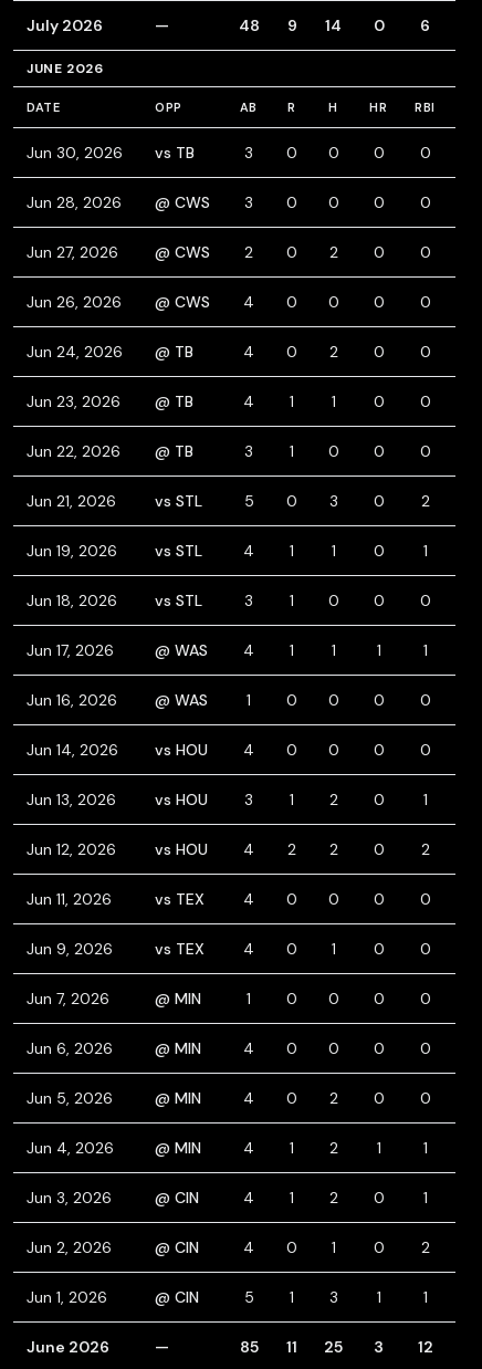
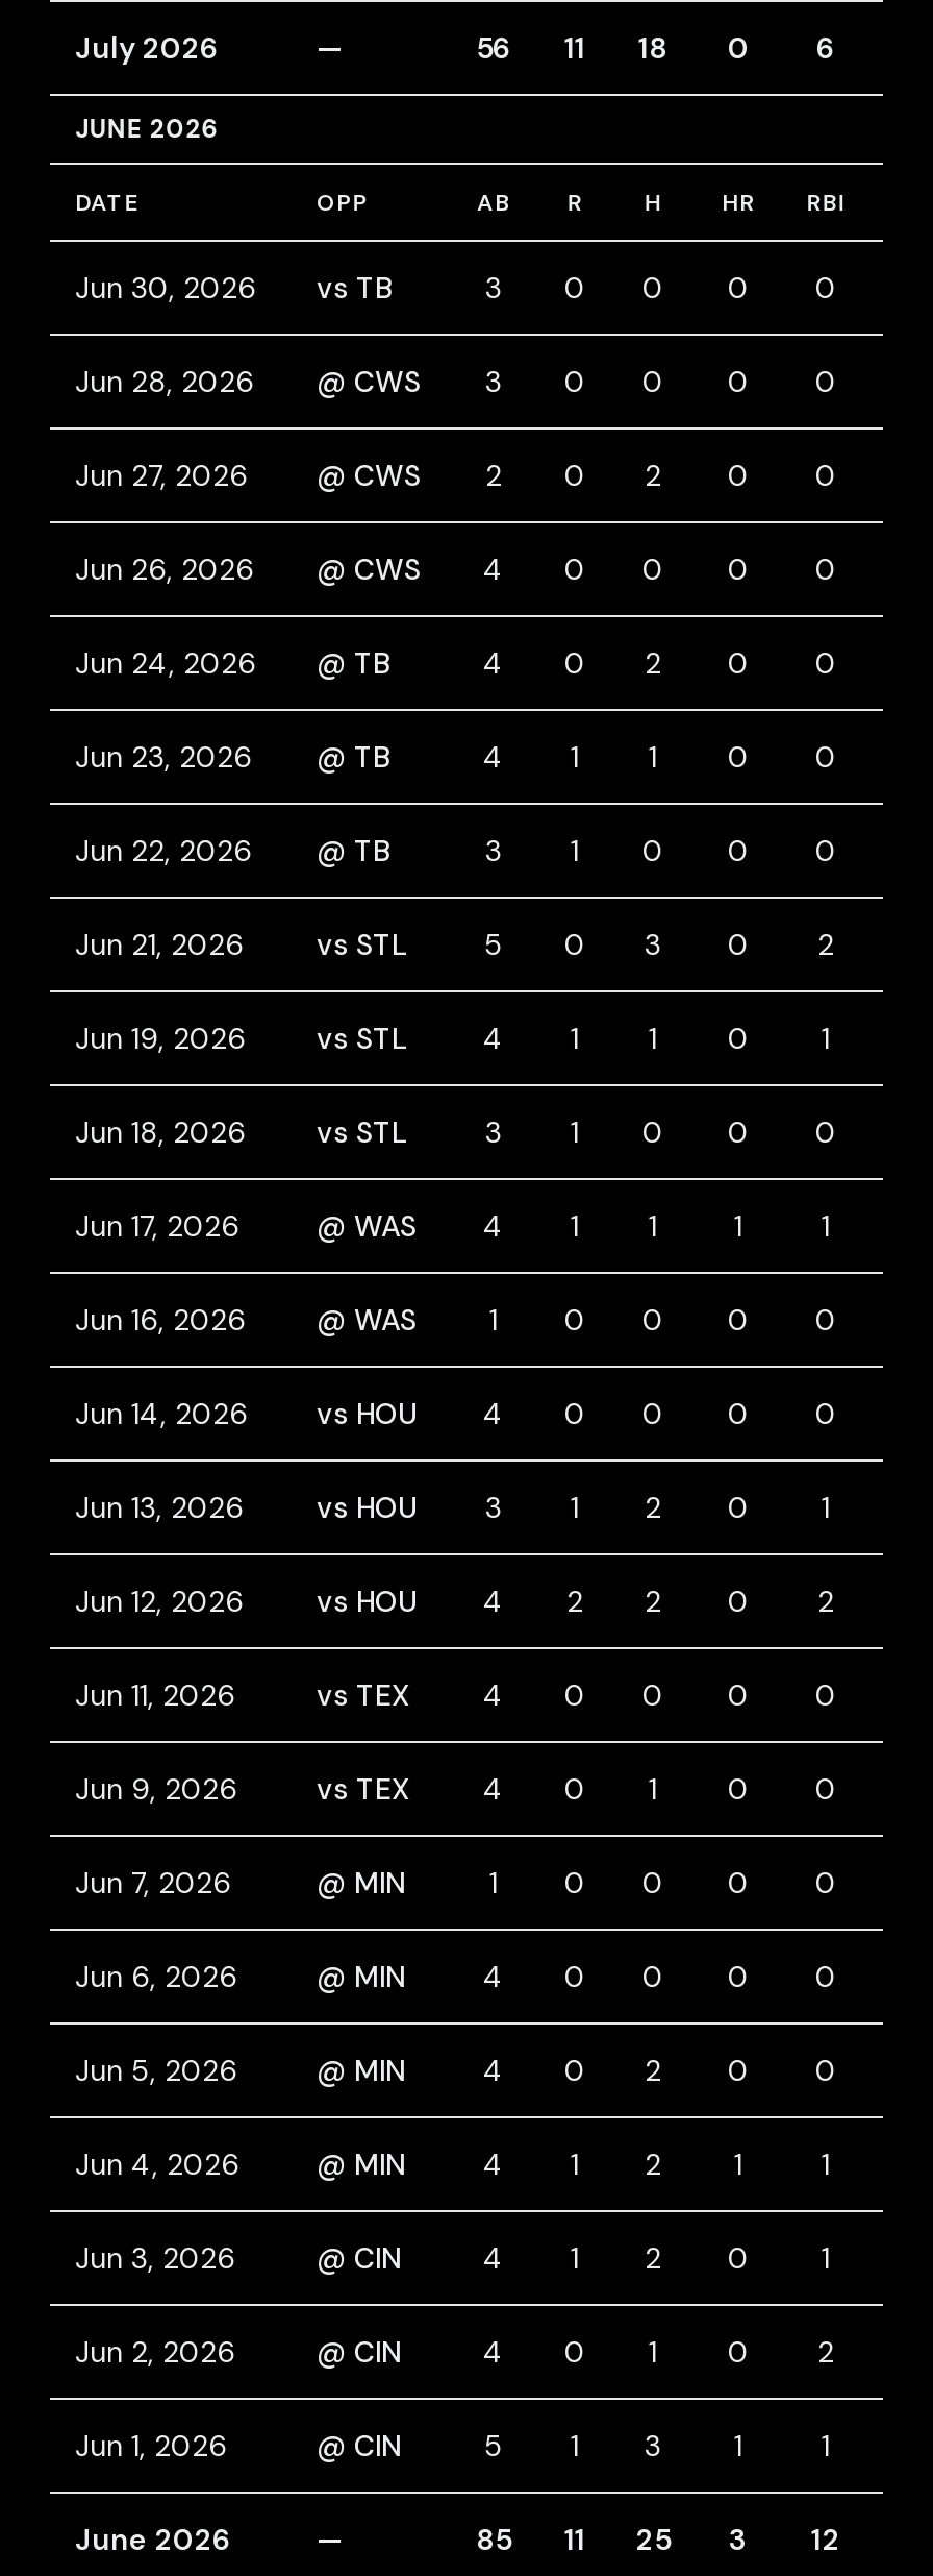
[238,15,259,35] 48 -> [476,29,511,67] 56
[287,15,297,35] 9 -> [564,29,585,67] 11
[325,15,342,35] 14 -> [638,29,667,67] 18

